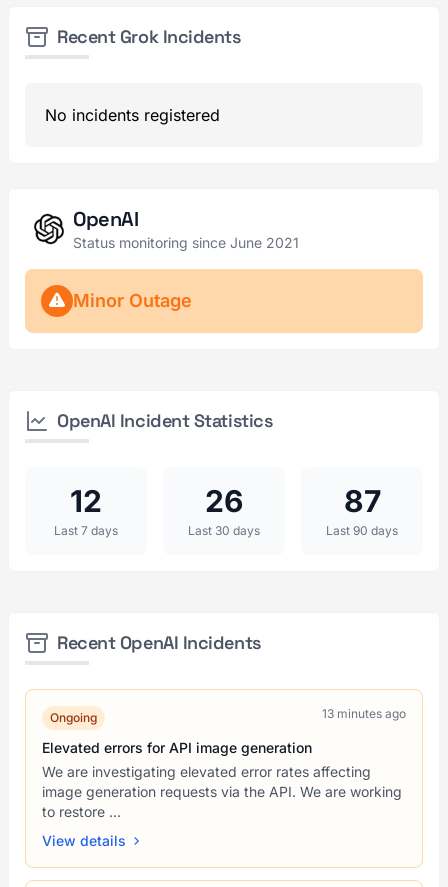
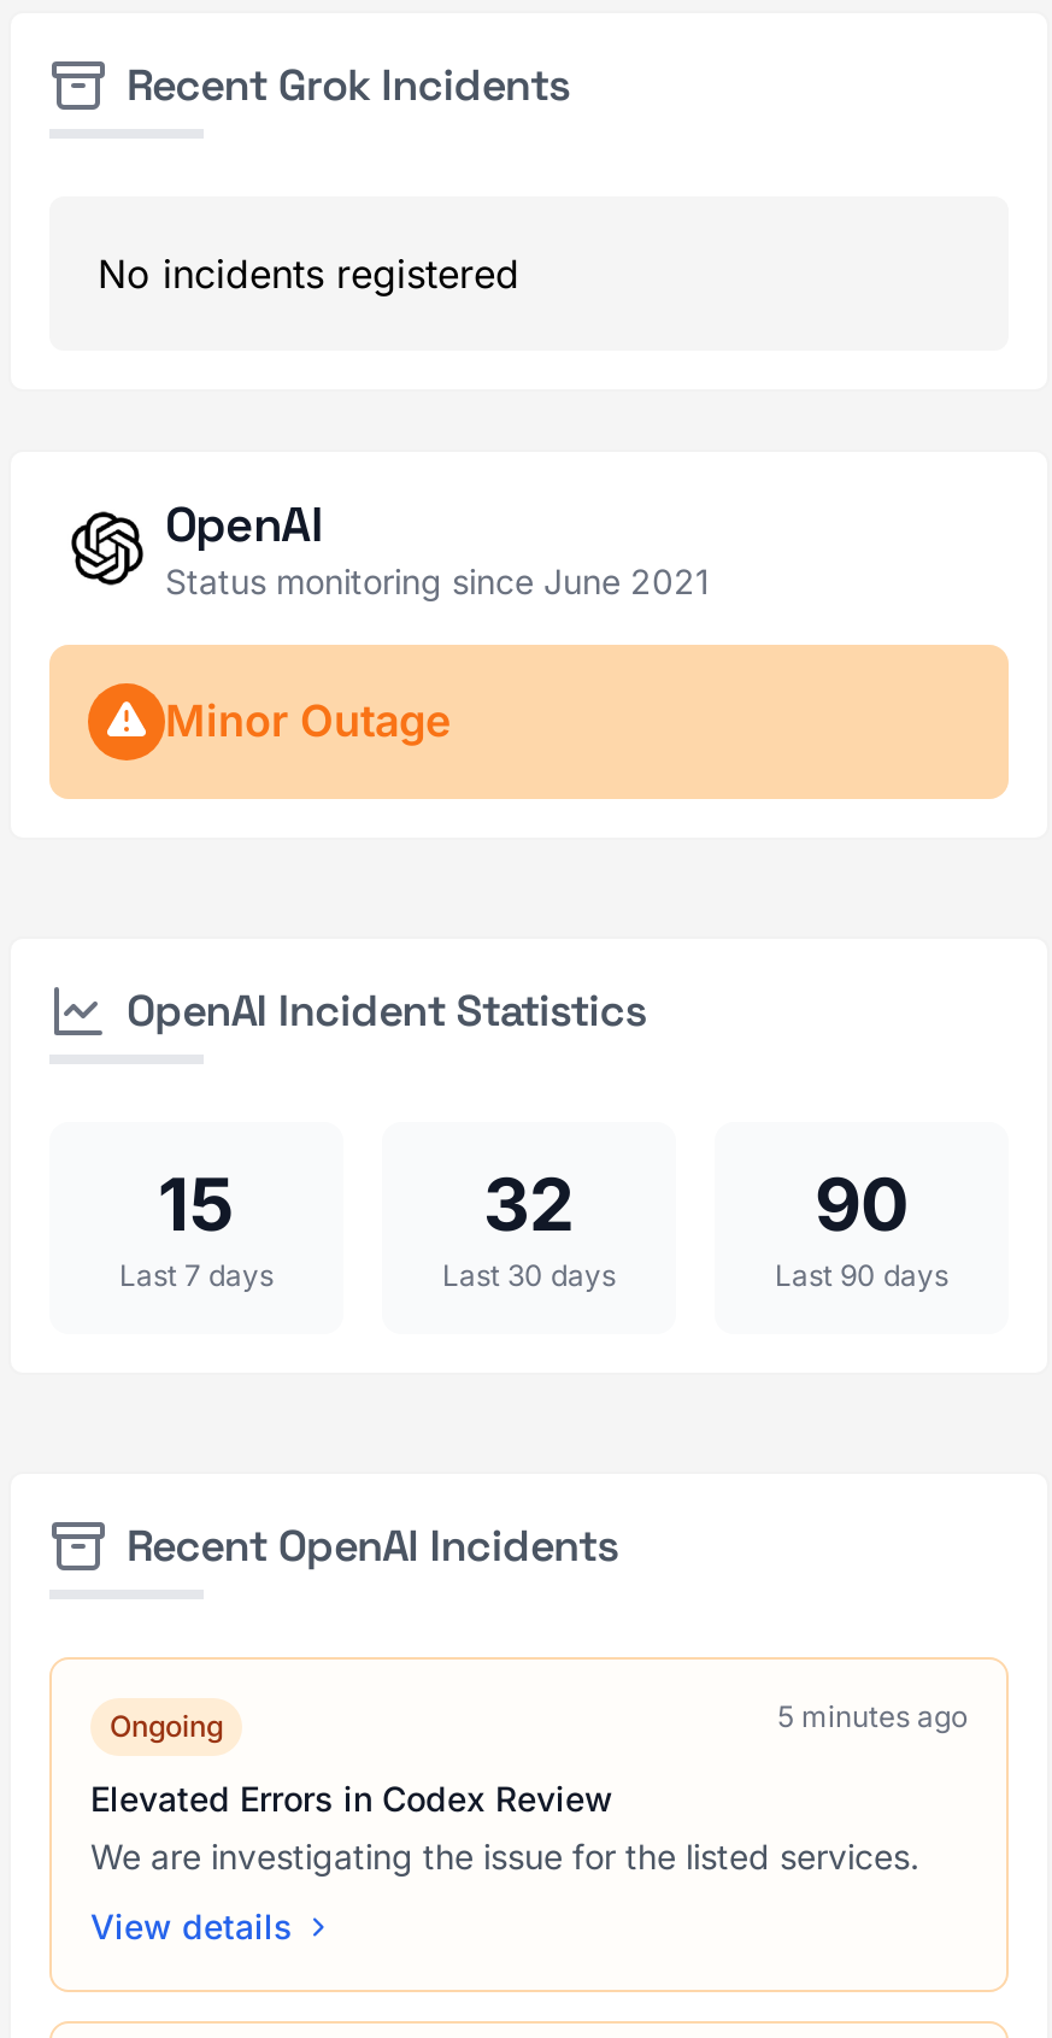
[70,483,102,519] 12 -> [158,1161,235,1247] 15
[205,483,243,519] 26 -> [483,1161,575,1247] 32
[343,483,380,519] 87 -> [815,1161,909,1247] 90
[322,706,406,721] 13 minutes ago -> [777,1698,968,1734] 5 minutes ago
[42,739,402,820] Elevated errors for API image generation | We are investigating elevated error rates affecting | image generation requests via the API. We are working | to restore ... -> [90,1778,919,1877] Elevated Errors in Codex Review | We are investigating the issue for the listed services.

